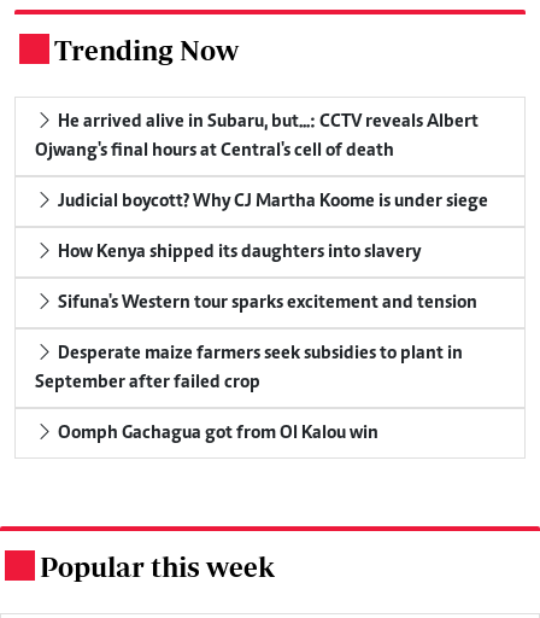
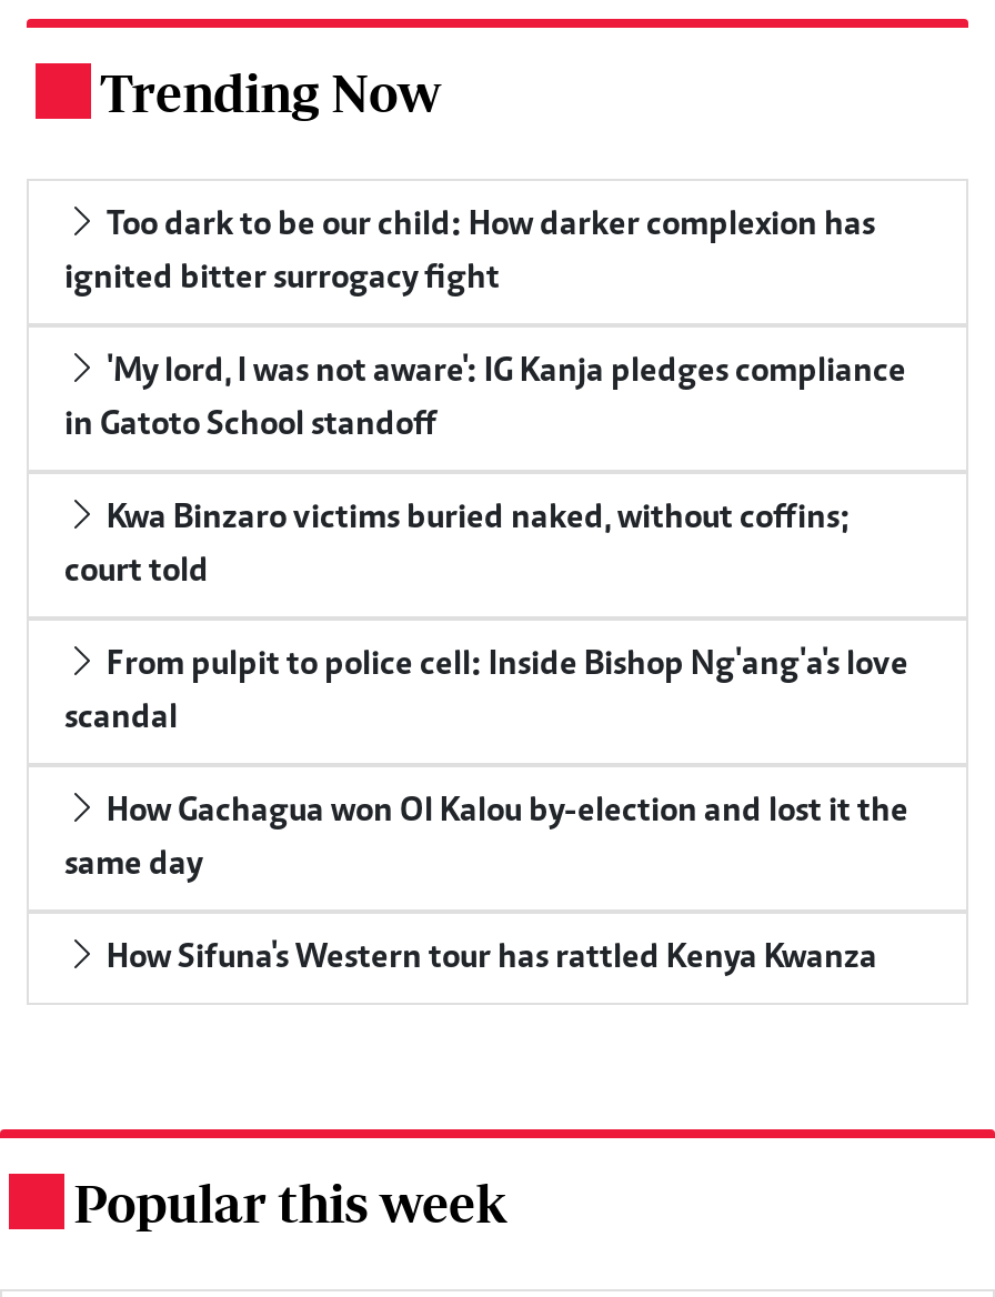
[35,112,488,443] He arrived alive in Subaru, but...: CCTV reveals Albert | Ojwang's final hours at Central's cell of death | Judicial boycott? Why CJ Martha Koome is under siege | How Kenya shipped its daughters into slavery | Sifuna's Western tour sparks excitement and tension | Desperate maize farmers seek subsidies to plant in | September after failed crop | Oomph Gachagua got from Ol Kalou win -> [64,208,908,976] Too dark to be our child: How darker complexion has | ignited bitter surrogacy fight | 'My lord, I was not aware': IG Kanja pledges compliance | in Gatoto School standoff | Kwa Binzaro victims buried naked, without coffins; | court told | From pulpit to police cell: Inside Bishop Ng'ang'a's love | scandal | How Gachagua won Ol Kalou by-election and lost it the | same day | How Sifuna's Western tour has rattled Kenya Kwanza

